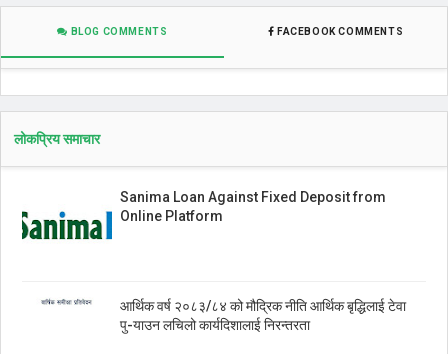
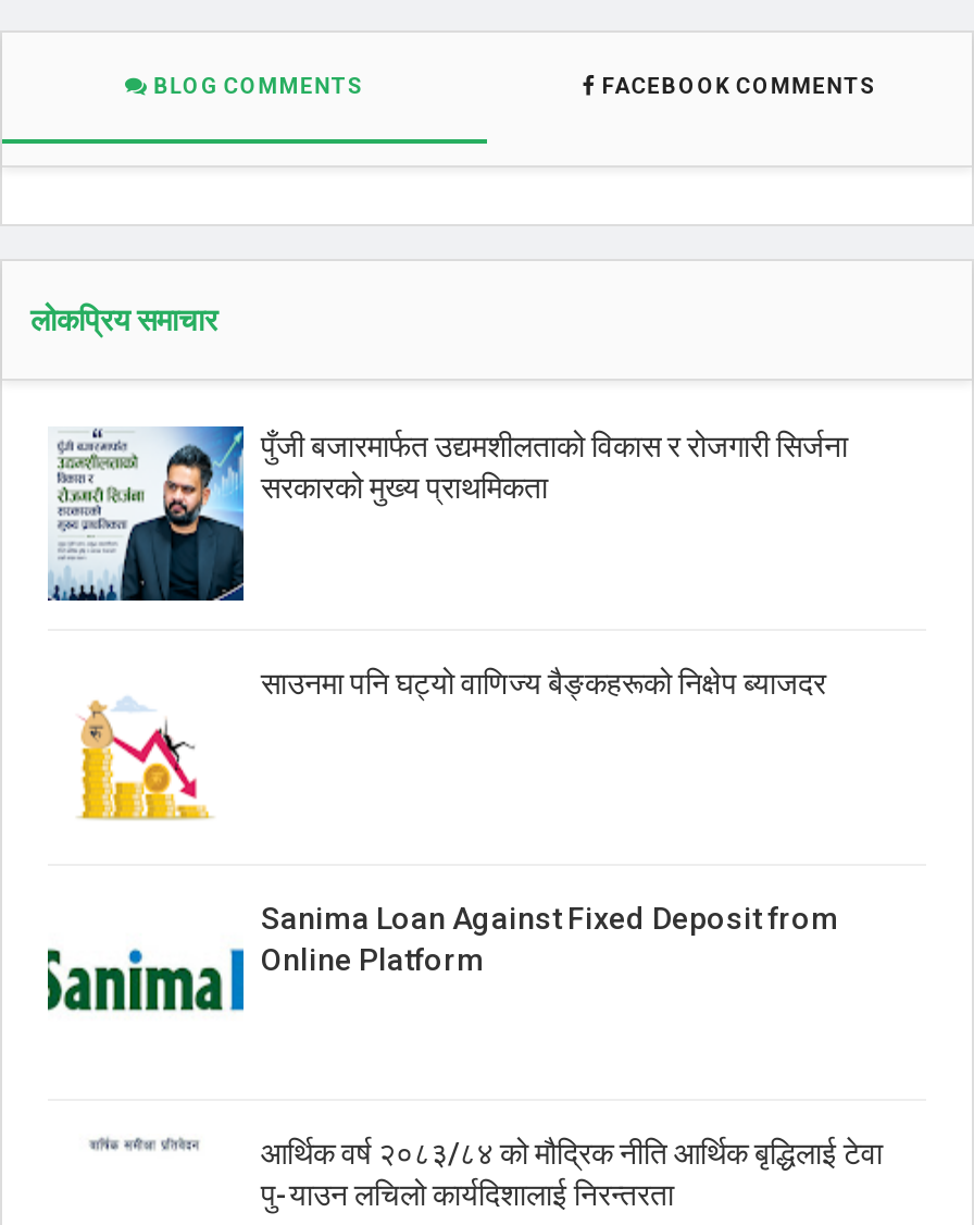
none -> [46,424,848,603] [image] | पुँजी बजारमार्फत उद्यमशीलताको विकास र रोजगारी सिर्जना | सरकारको मुख्य प्राथमिकता
none -> [78,665,826,820] [image] | साउनमा पनि घट्यो वाणिज्य बैङ्कहरूको निक्षेप ब्याजदर

